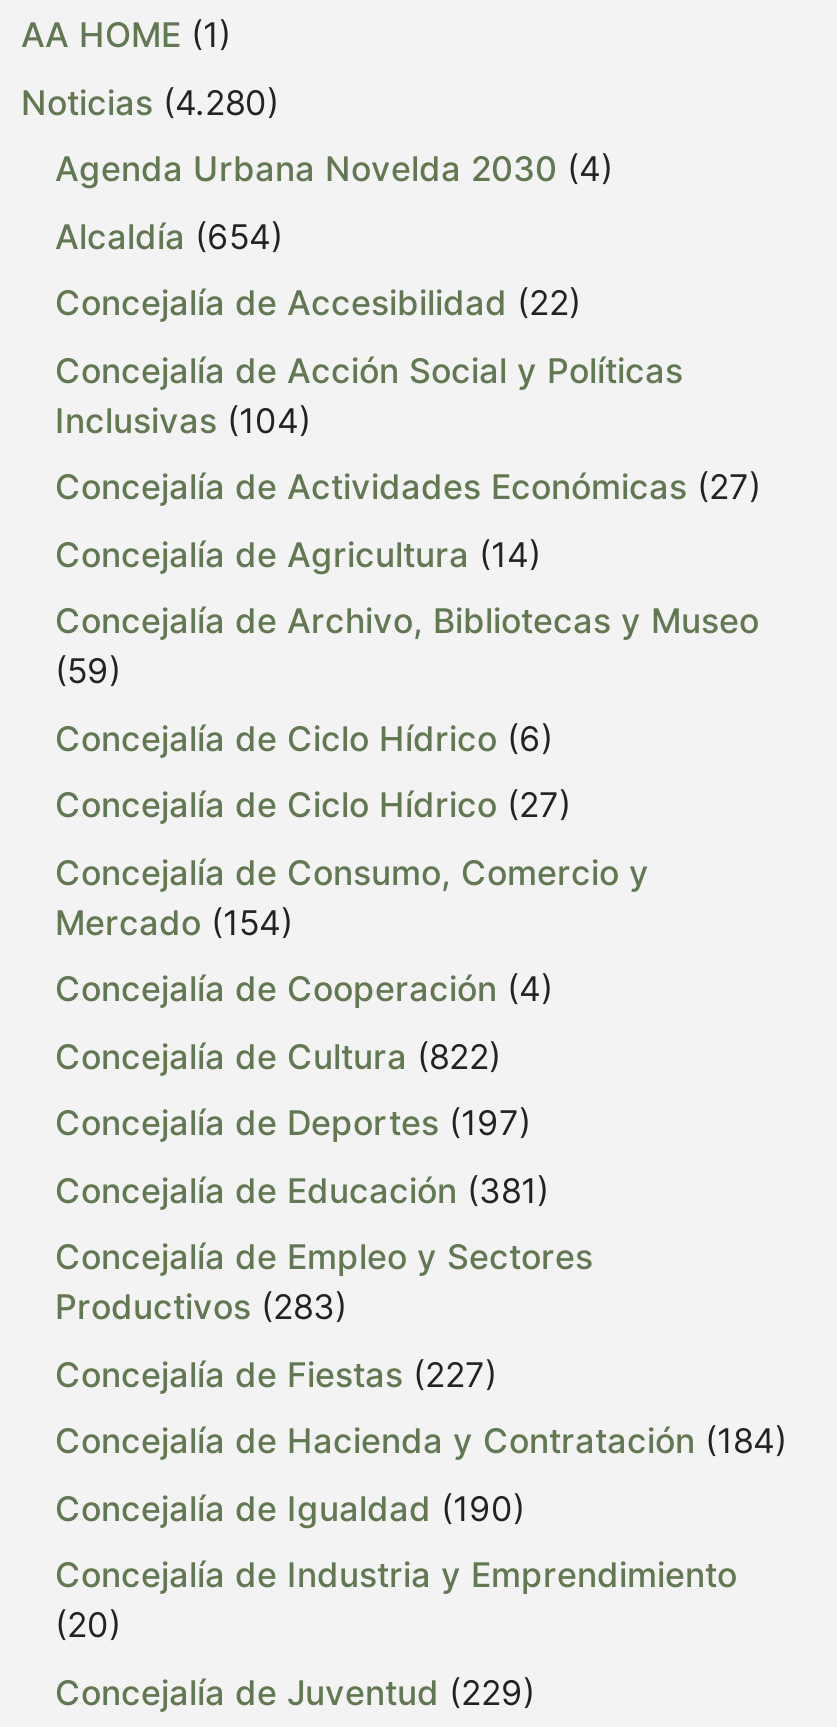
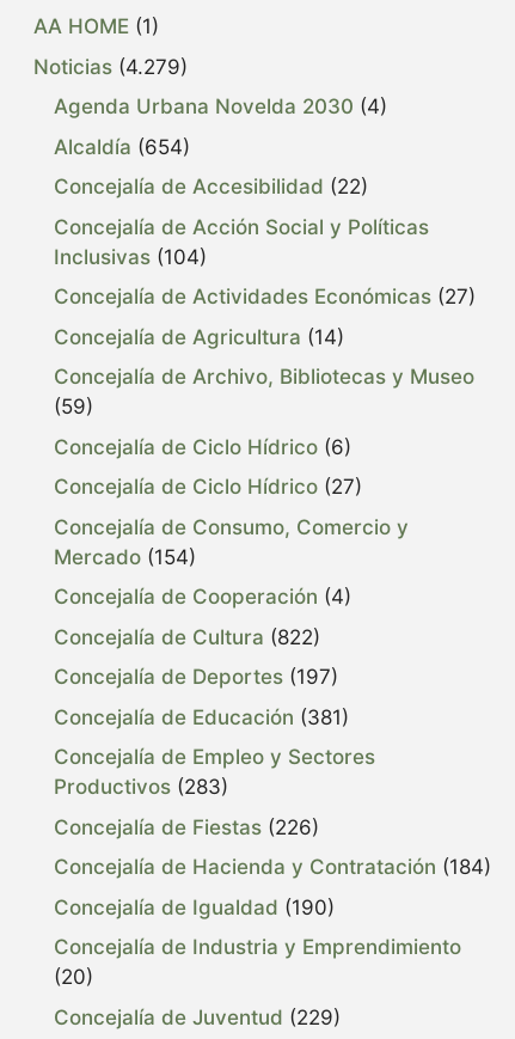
[21,82,279,122] Noticias (4.280) -> [33,55,188,79] Noticias (4.279)
[55,1354,497,1394] Concejalía de Fiestas (227) -> [54,815,319,839] Concejalía de Fiestas (226)

